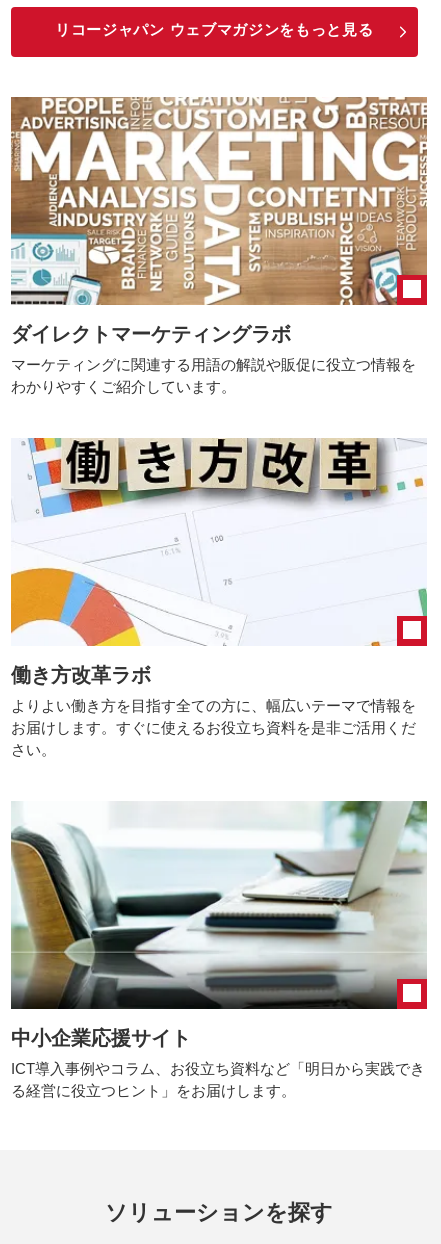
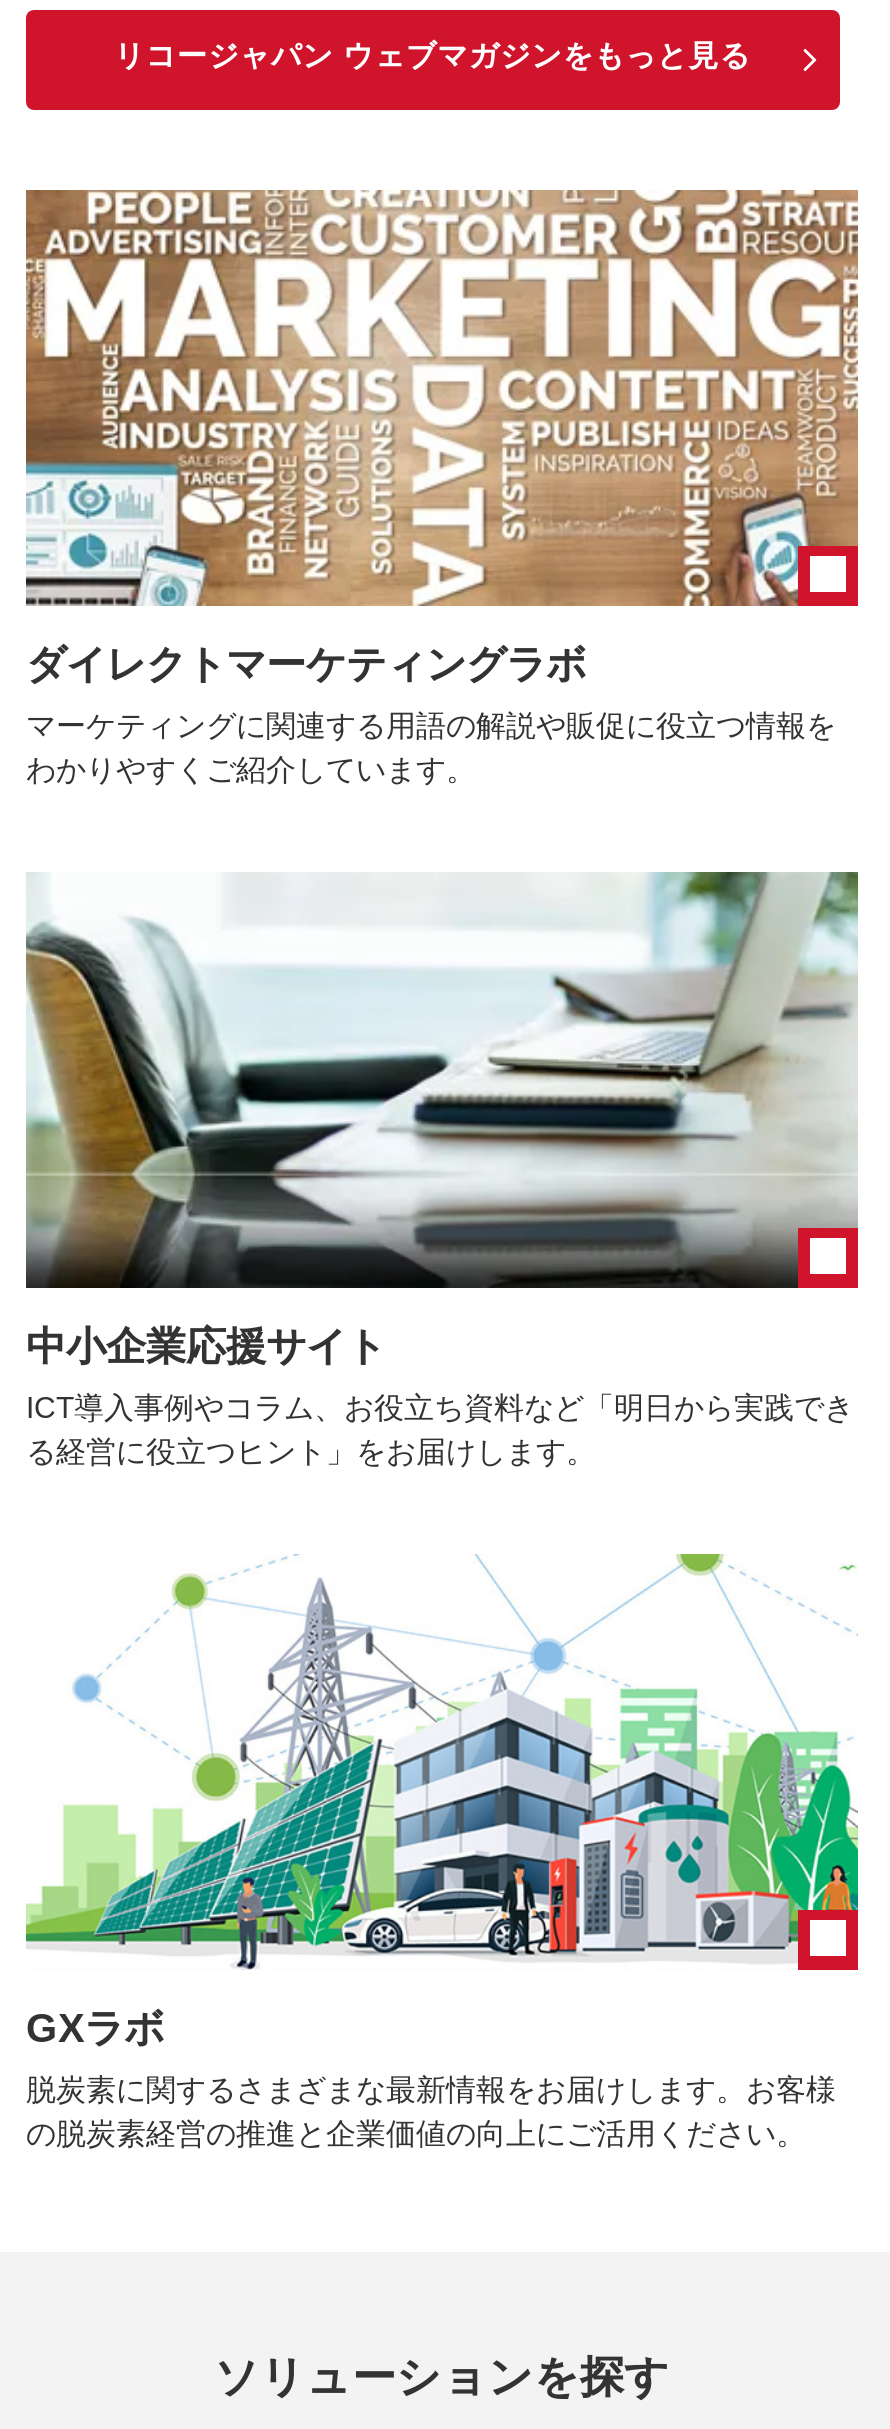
[10,437,427,758] [image] | 働き方改革ラボ | よりよい働き方を目指す全ての方に、幅広いテーマで情報を | お届けします。すぐに使えるお役立ち資料を是非ご活用くだ | さい。 -> none
moved [9,800,429,1099] -> [22,870,862,1468]: [image] | 中小企業応援サイト | ICT導入事例やコラム、お役立ち資料など「明日から実践でき | る経営に役立つヒント」をお届けします。
none -> [26,1554,860,2150] [image] | GXラボ | 脱炭素に関するさまざまな最新情報をお届けします。お客様 | の脱炭素経営の推進と企業価値の向上にご活用ください。

